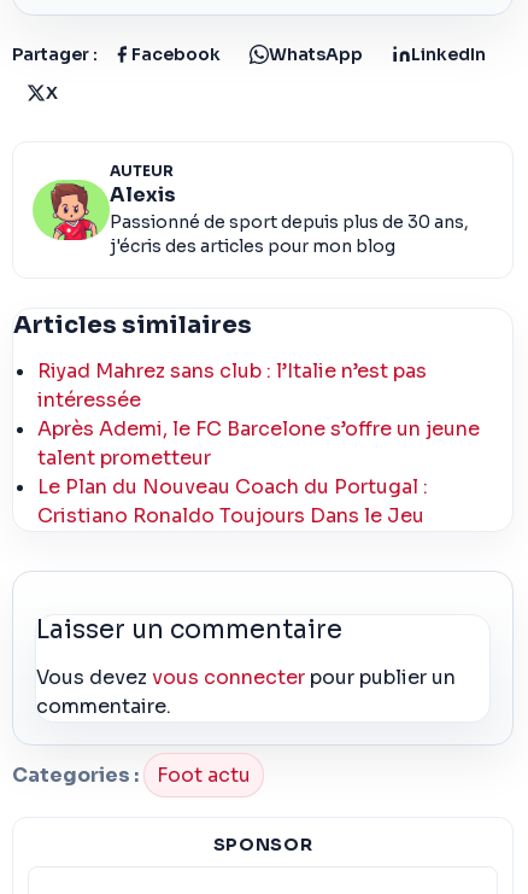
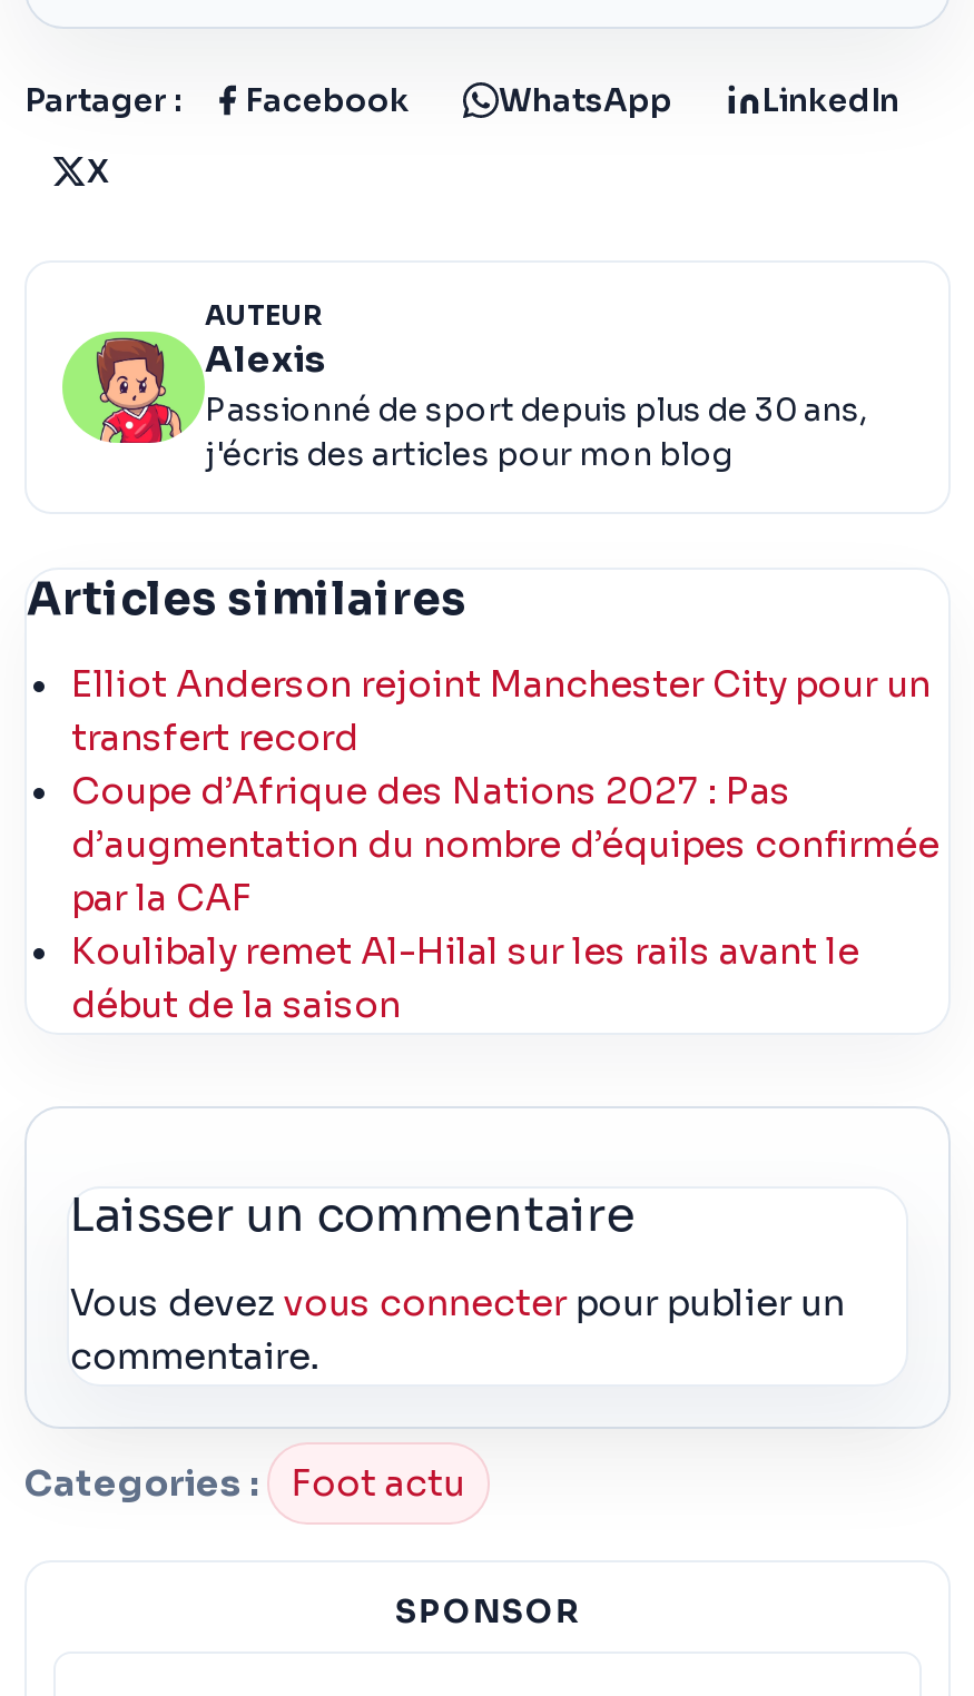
[37,359,480,529] Riyad Mahrez sans club : l’Italie n’est pas | intéressée | Après Ademi, le FC Barcelone s’offre un jeune | talent prometteur | Le Plan du Nouveau Coach du Portugal : | Cristiano Ronaldo Toujours Dans le Jeu -> [71,662,939,1029] Elliot Anderson rejoint Manchester City pour un | transfert record | Coupe d’Afrique des Nations 2027 : Pas | d’augmentation du nombre d’équipes confirmée | par la CAF | Koulibaly remet Al-Hilal sur les rails avant le | début de la saison

